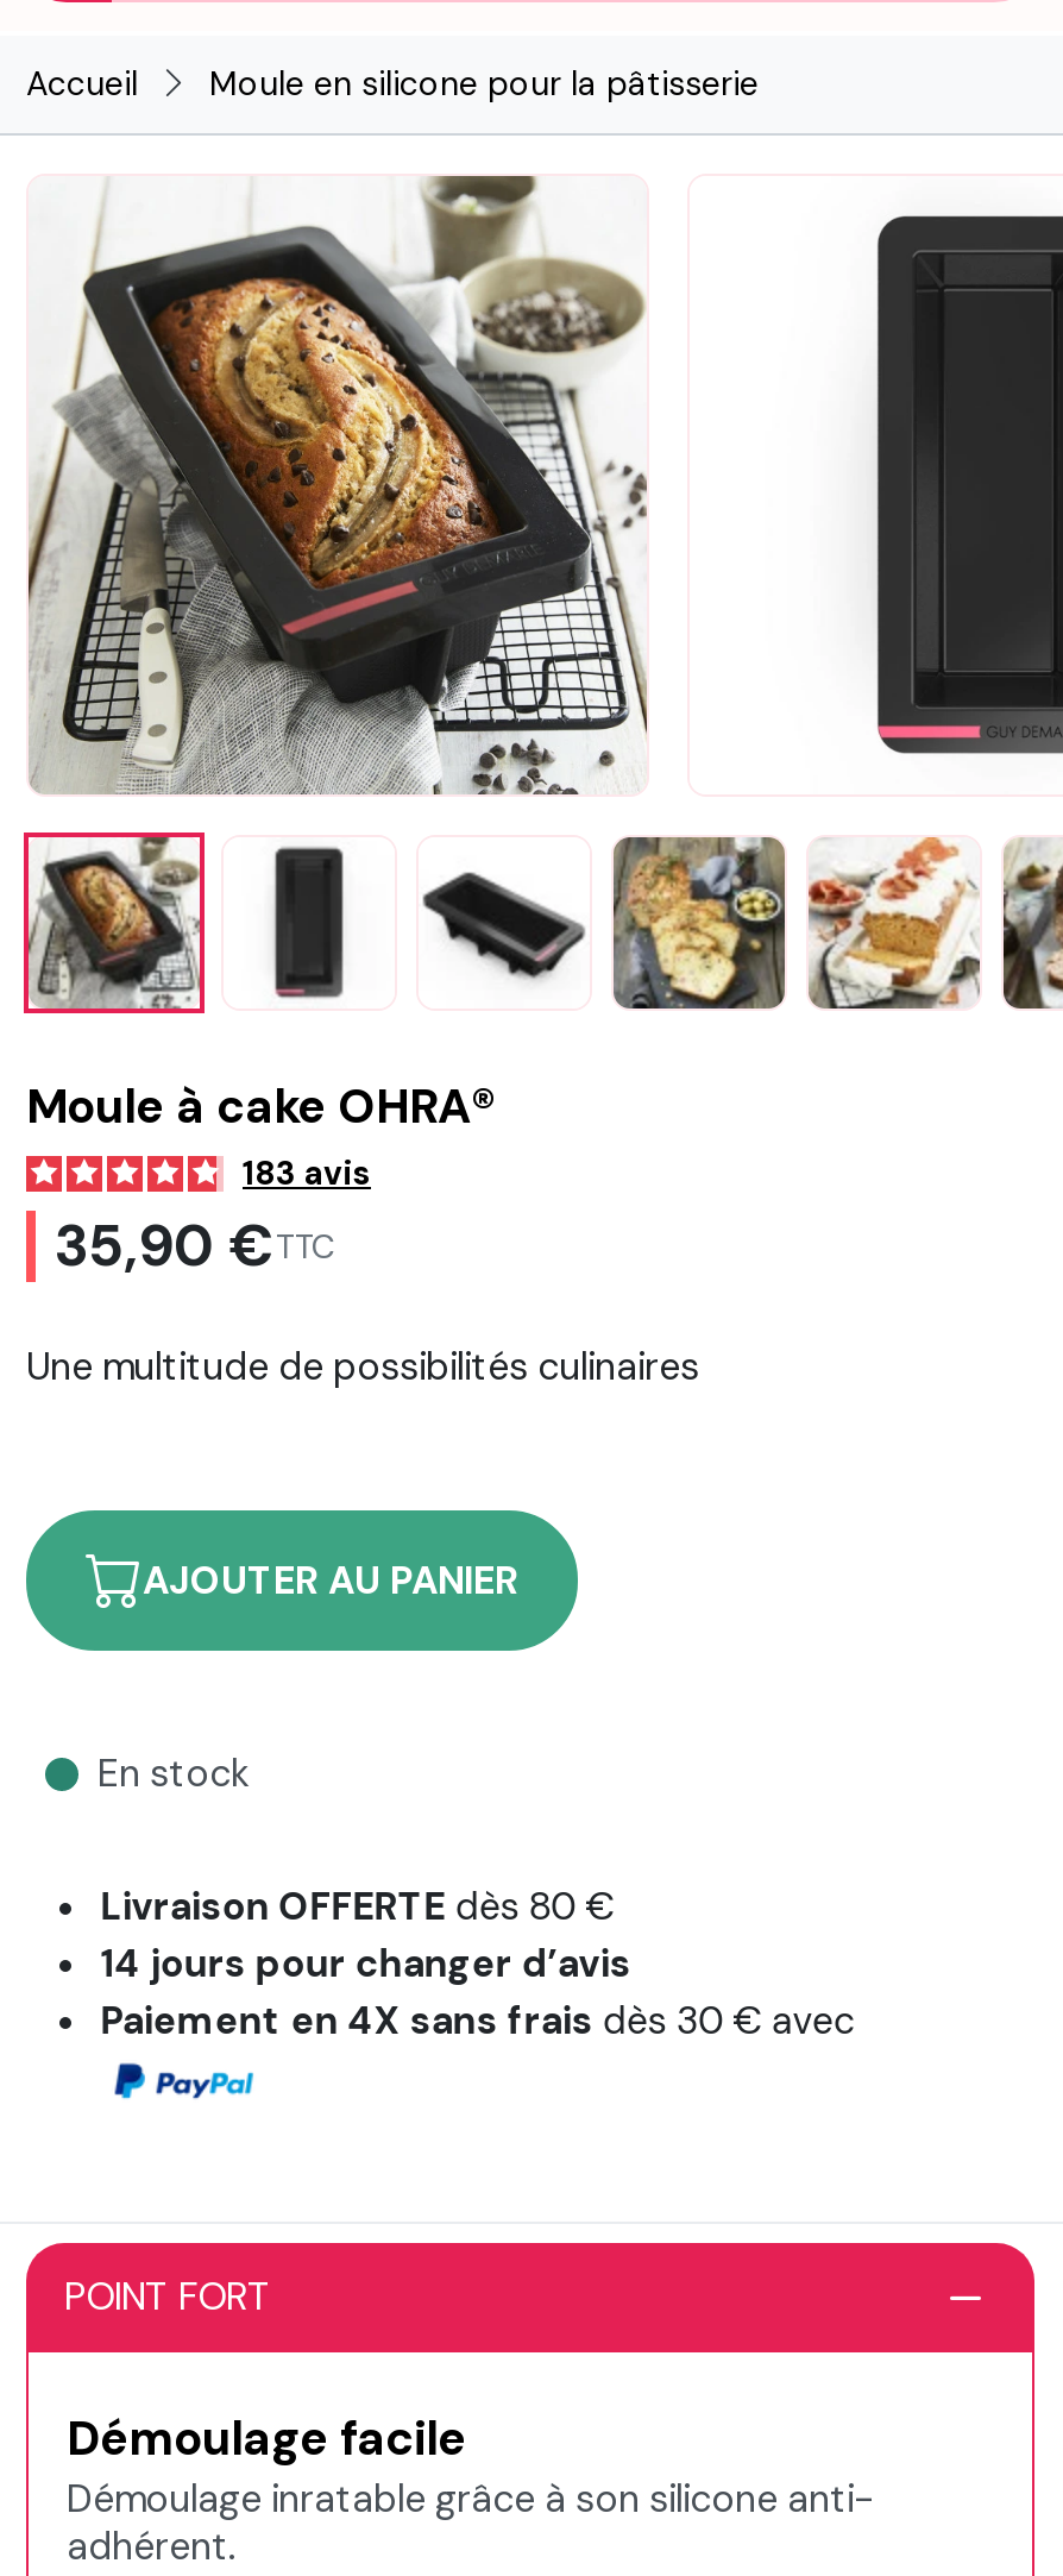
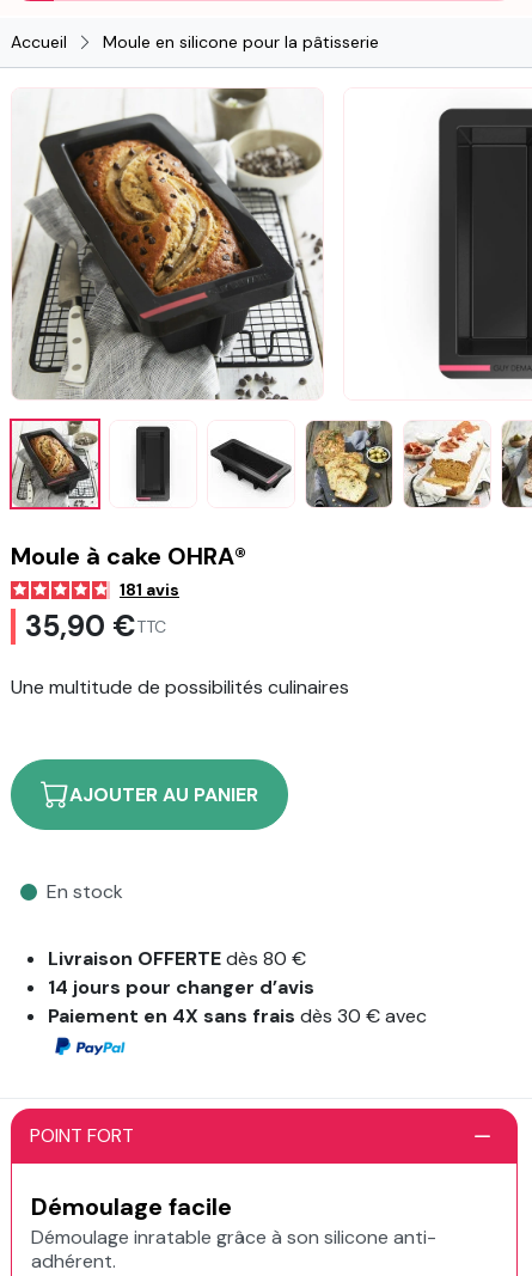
[243,1151,371,1194] 183 avis -> [120,579,179,600] 181 avis

